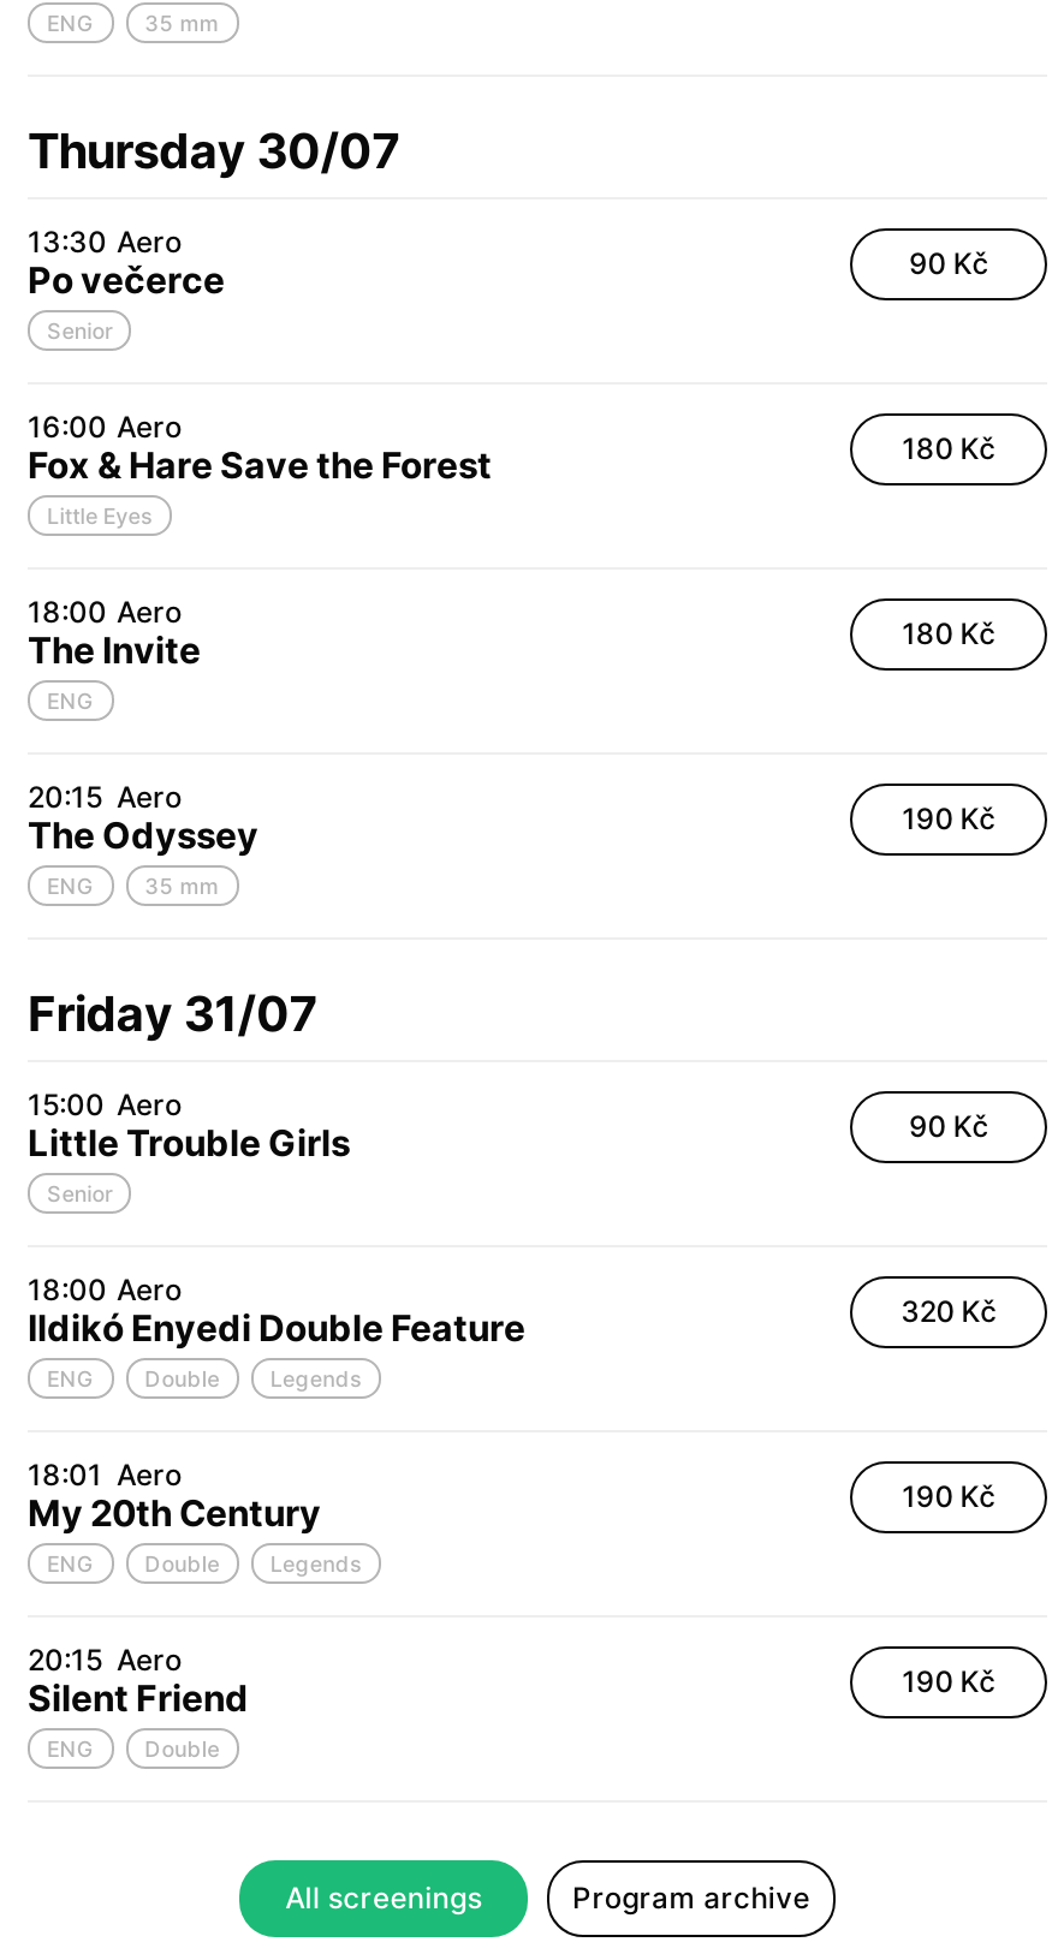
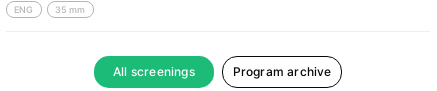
[28,123,400,344] Thursday 30/07 | 13:30 Aero | Po večerce | Senior -> none
[909,245,988,281] 90 Kč -> none
[28,409,492,529] 16:00 Aero | Fox & Hare Save the Forest | Little Eyes -> none
[902,430,995,466] 180 Kč -> none
[28,594,201,714] 18:00 Aero | The Invite | ENG -> none
[902,615,995,651] 180 Kč -> none
[28,779,258,899] 20:15 Aero | The Odyssey | ENG | 35 mm -> none
[902,800,995,836] 190 Kč -> none
[28,985,350,1207] Friday 31/07 | 15:00 Aero | Little Trouble Girls | Senior -> none
[909,1108,988,1144] 90 Kč -> none
[28,1271,525,1392] 18:00 Aero | Ildikó Enyedi Double Feature | ENG | Double | Legends -> none
[901,1293,996,1329] 320 Kč -> none
[28,1456,362,1577] 18:01 Aero | My 20th Century | ENG | Double | Legends -> none
[902,1478,995,1514] 190 Kč -> none
[28,1642,249,1762] 20:15 Aero | Silent Friend | ENG | Double -> none
[902,1663,995,1699] 190 Kč -> none

